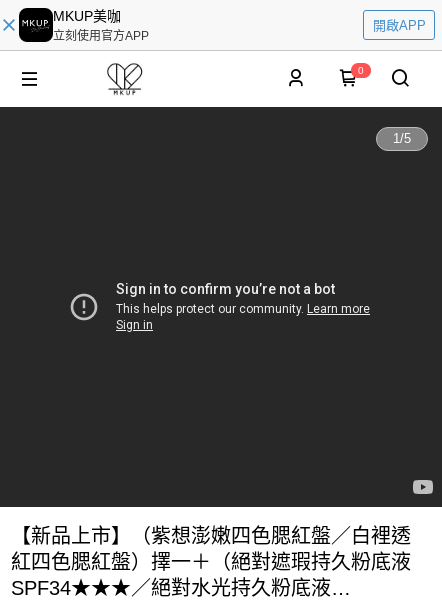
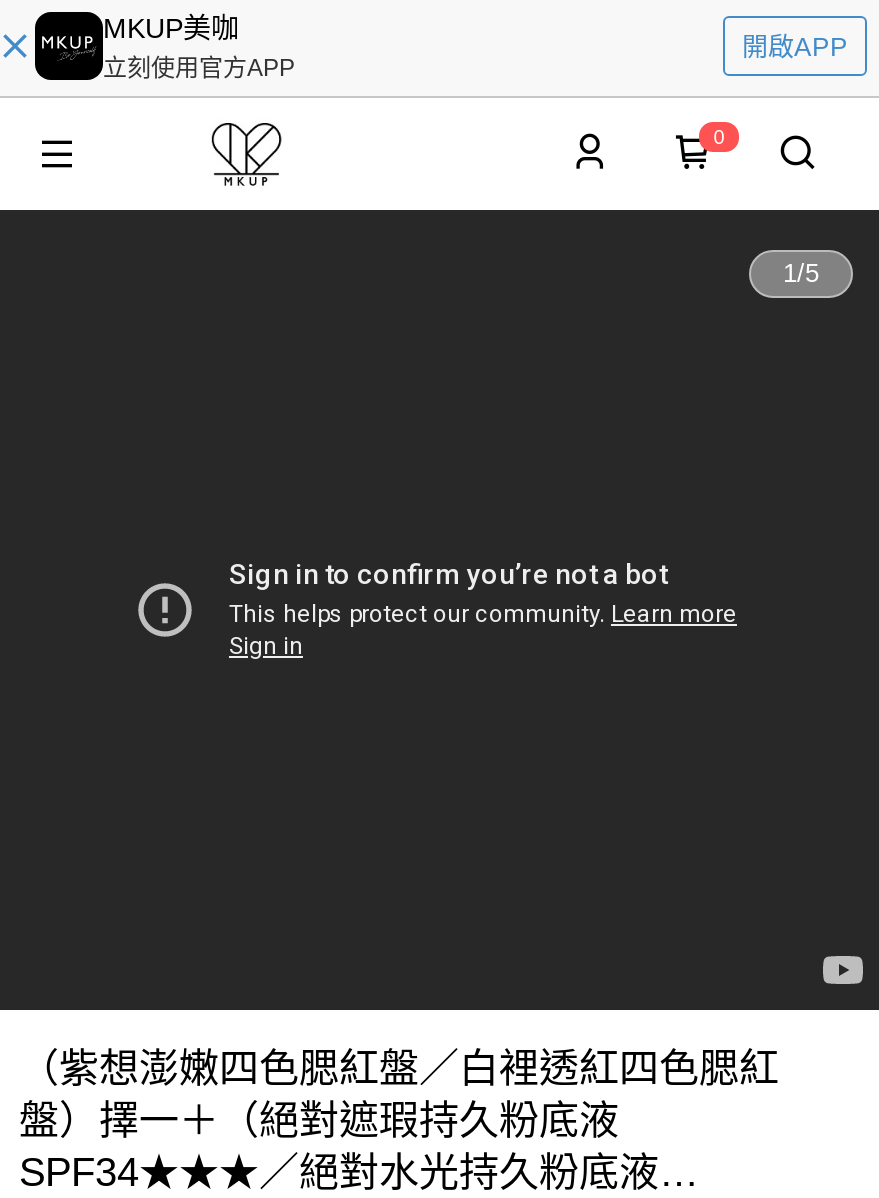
[11,525,411,573] 【新品上市】（紫想澎嫩四色腮紅盤／白裡透 | 紅四色腮紅盤）擇一＋（絕對遮瑕持久粉底液 -> [19,1046,779,1142] （紫想澎嫩四色腮紅盤／白裡透紅四色腮紅 | 盤）擇一＋（絕對遮瑕持久粉底液

